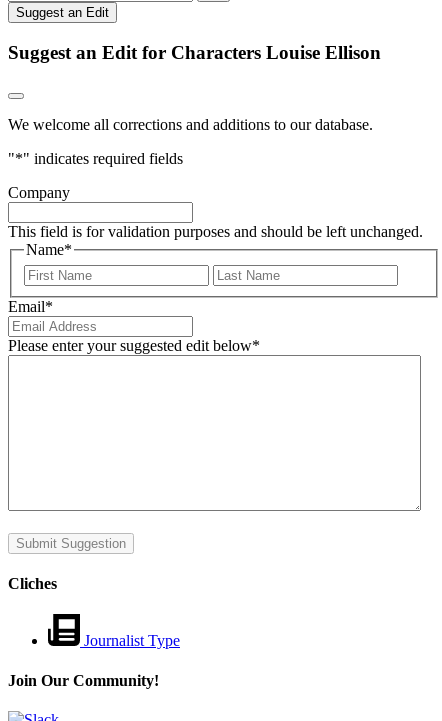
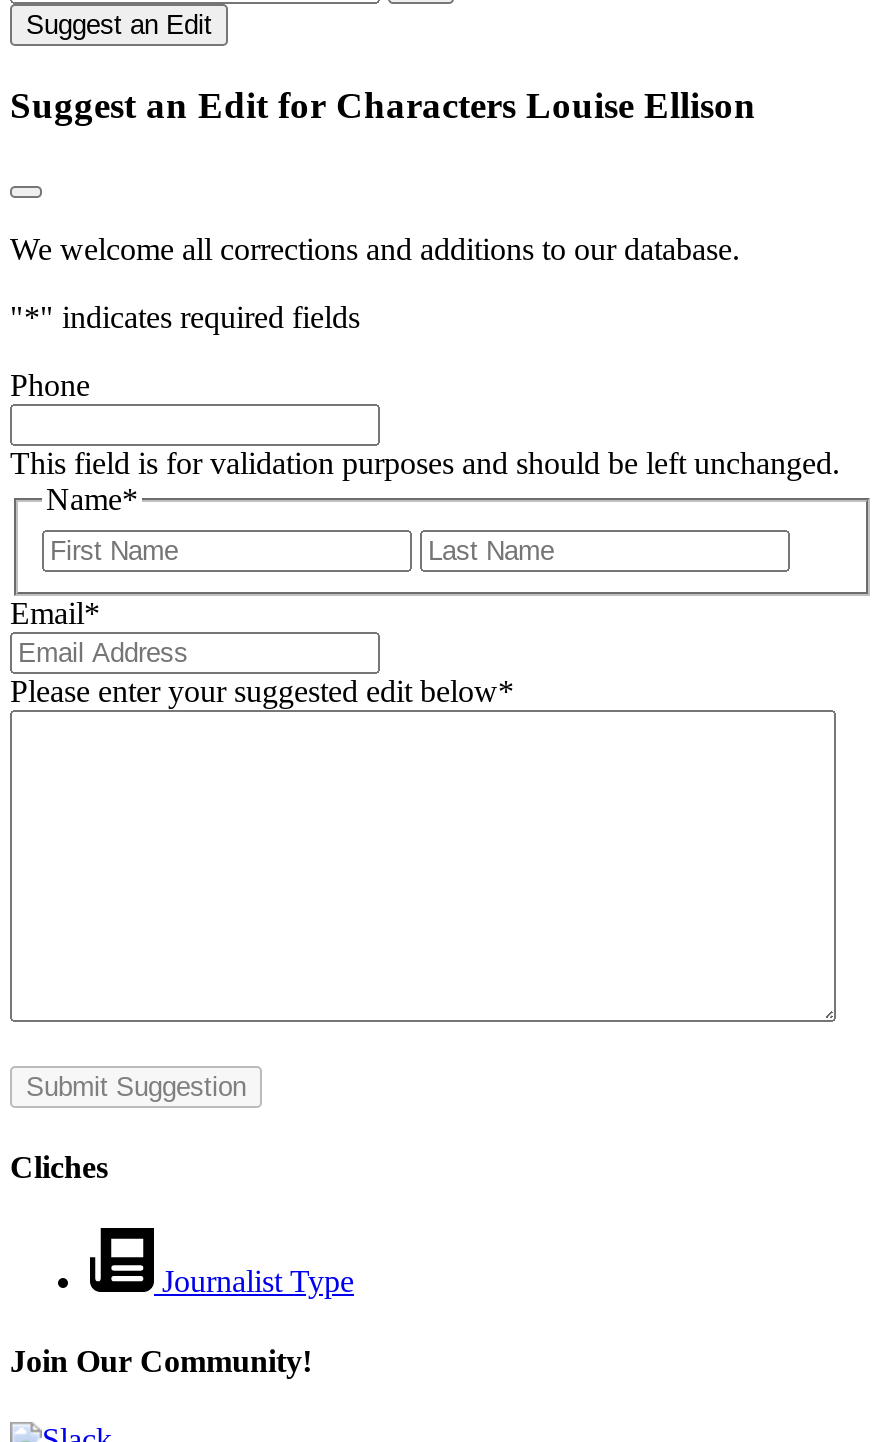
[8,184,70,201] Company -> [10,369,90,403] Phone

